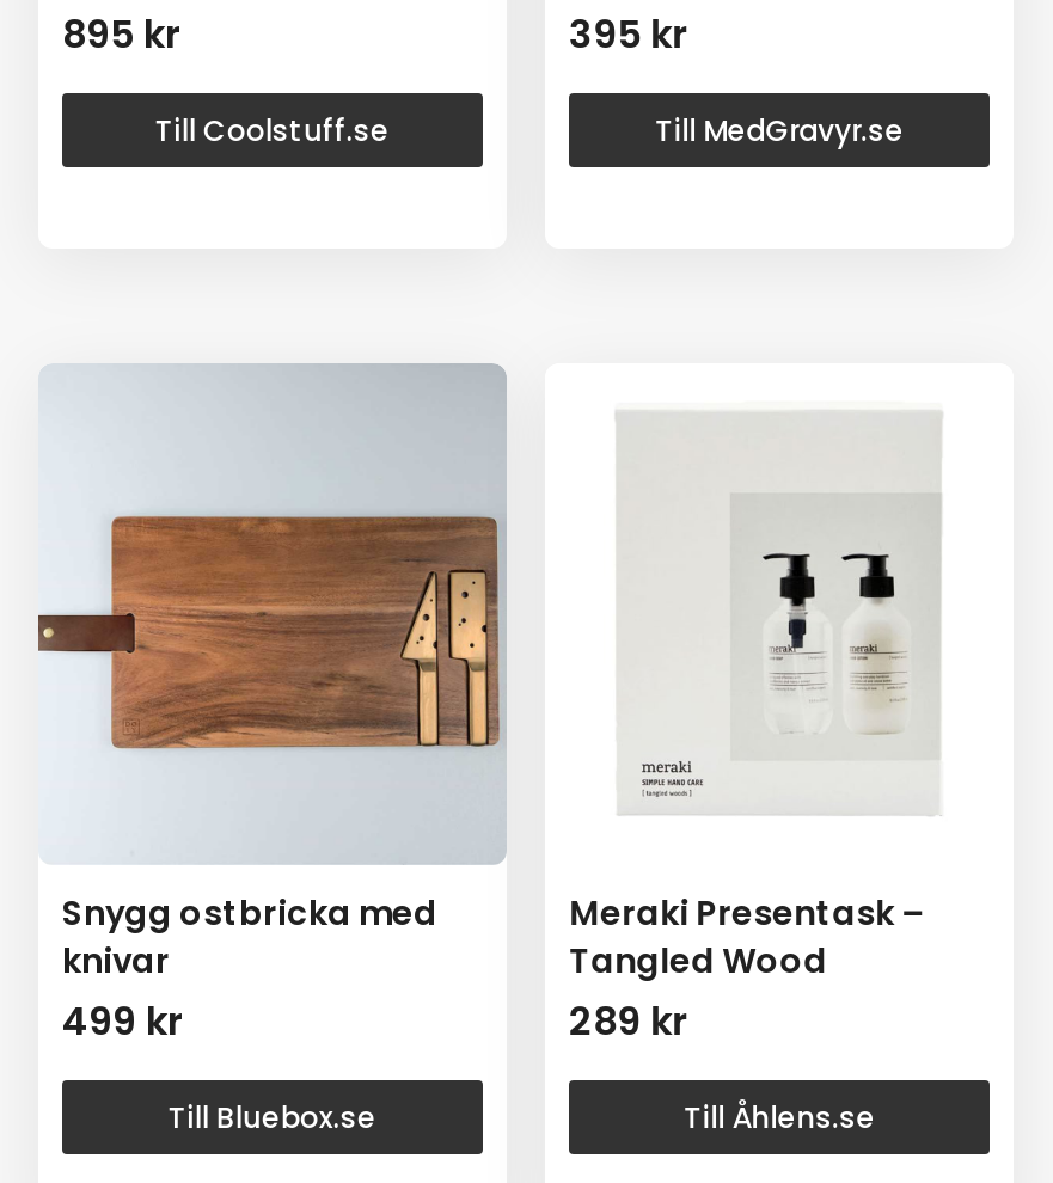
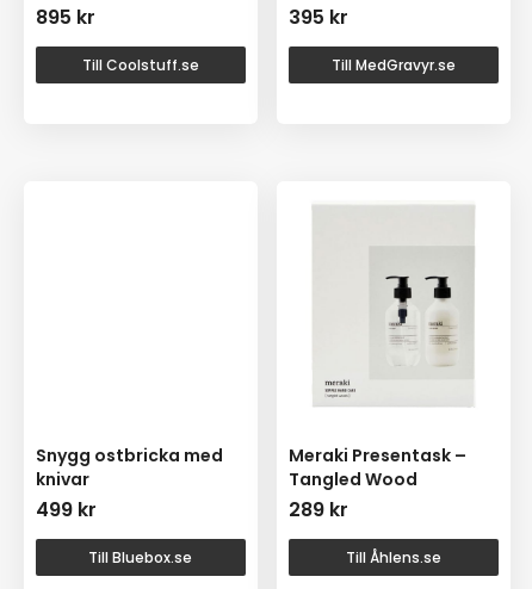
[36,363,507,865] [image] -> none

